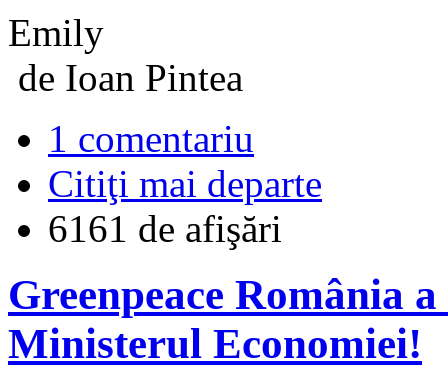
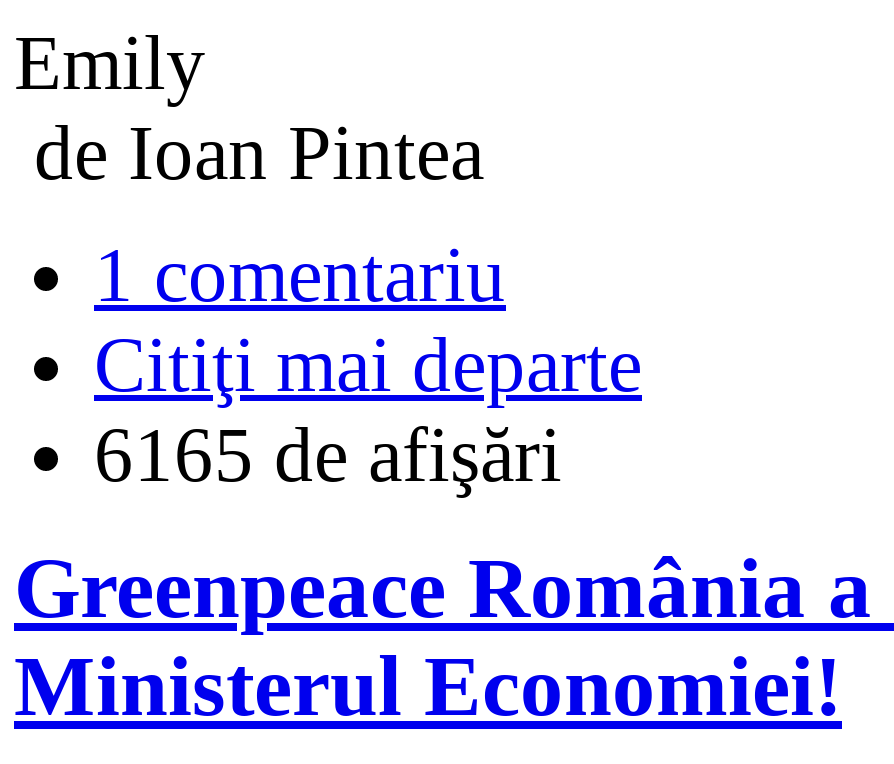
[48,207,282,250] 6161 de afişări -> [94,410,562,496] 6165 de afişări

